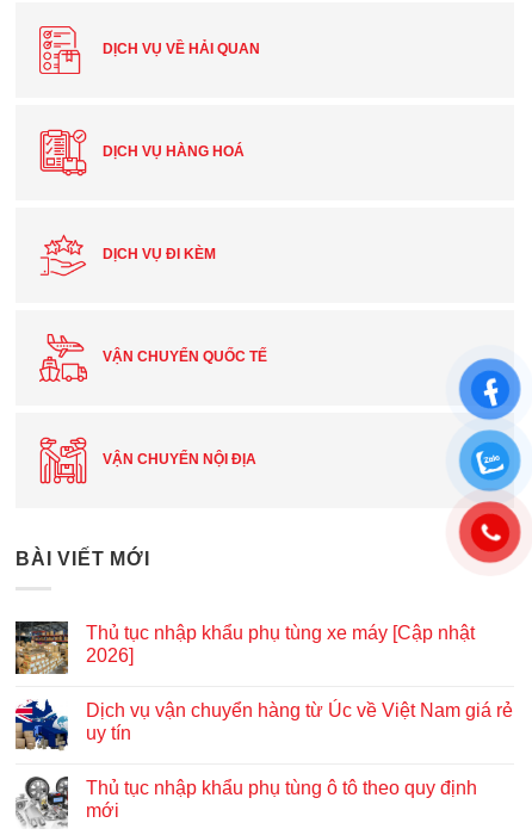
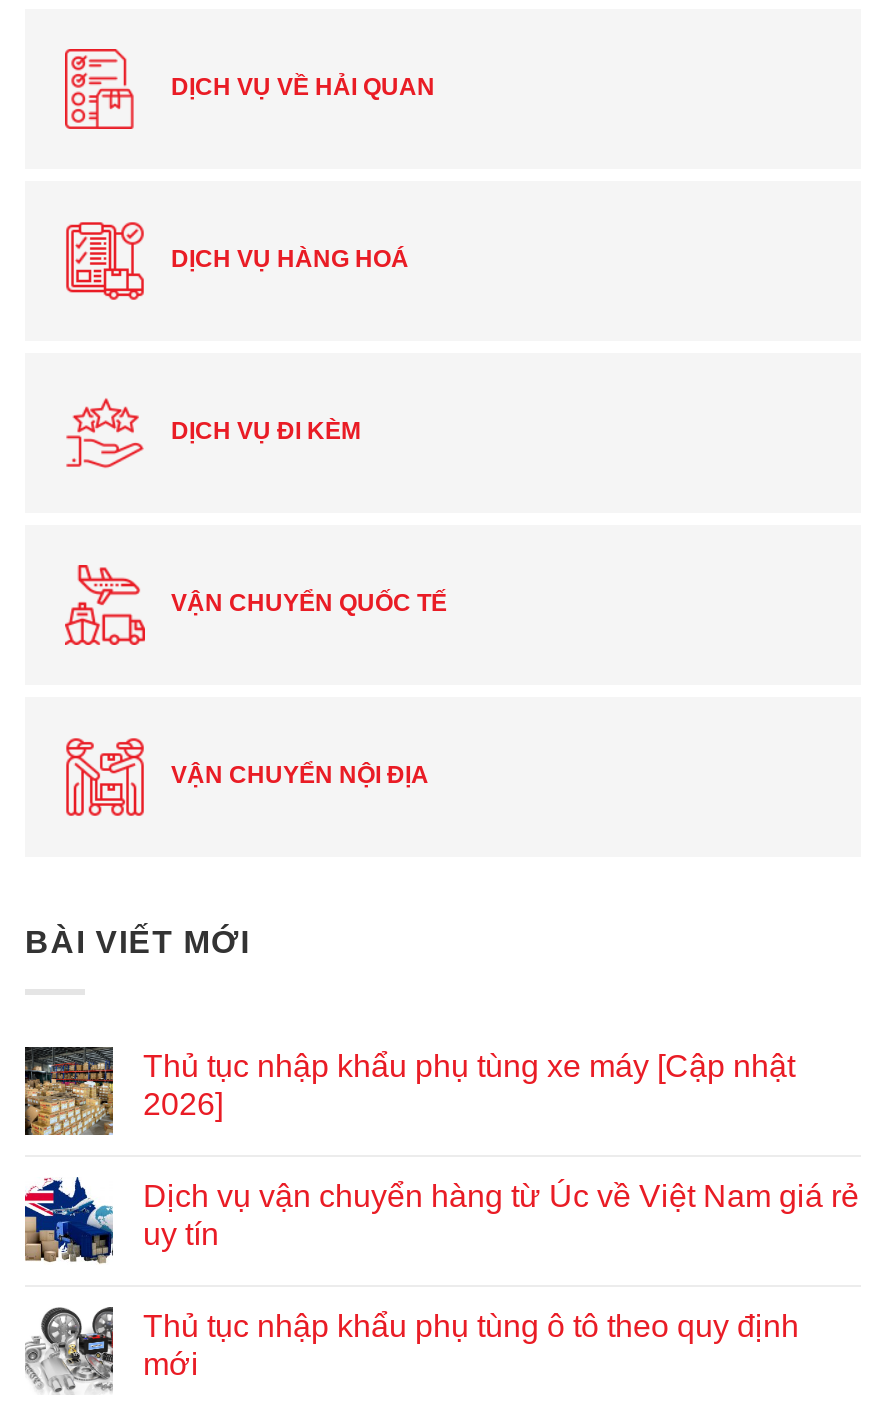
[457,357,522,565] [image] -> none

